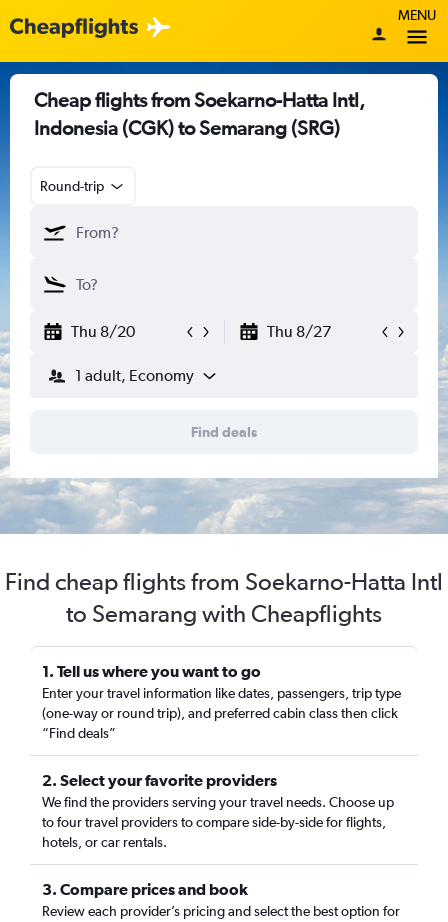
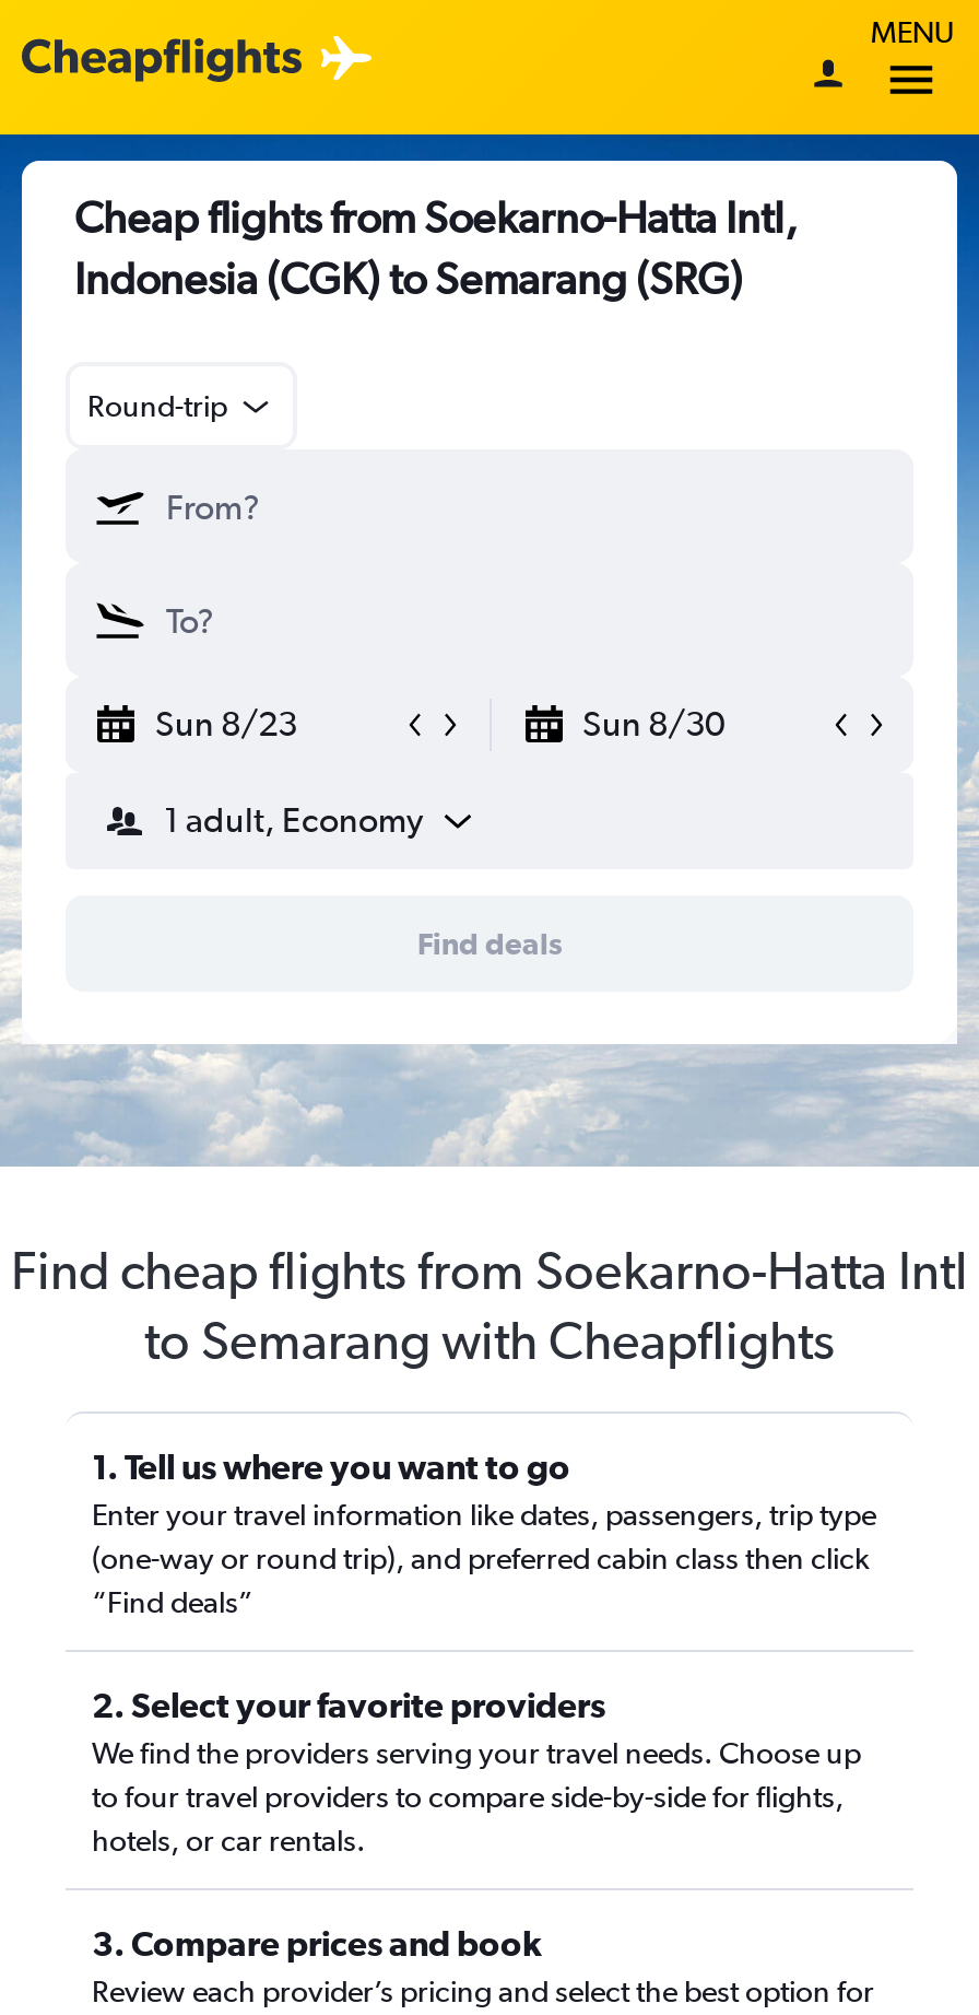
[71,322,330,341] Thu 8/20 | Thu 8/27 -> [155,703,724,745] Sun 8/23 | Sun 8/30

